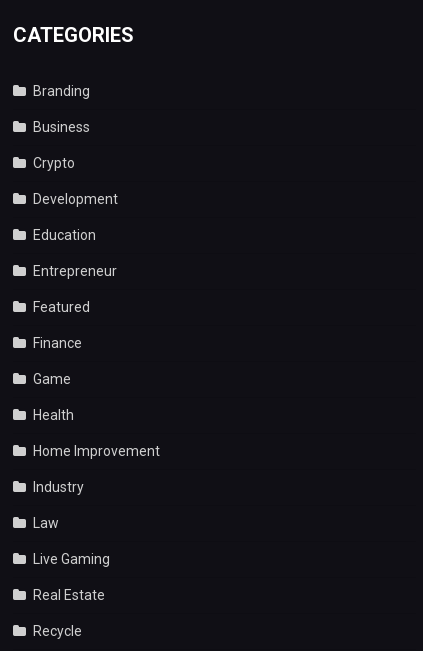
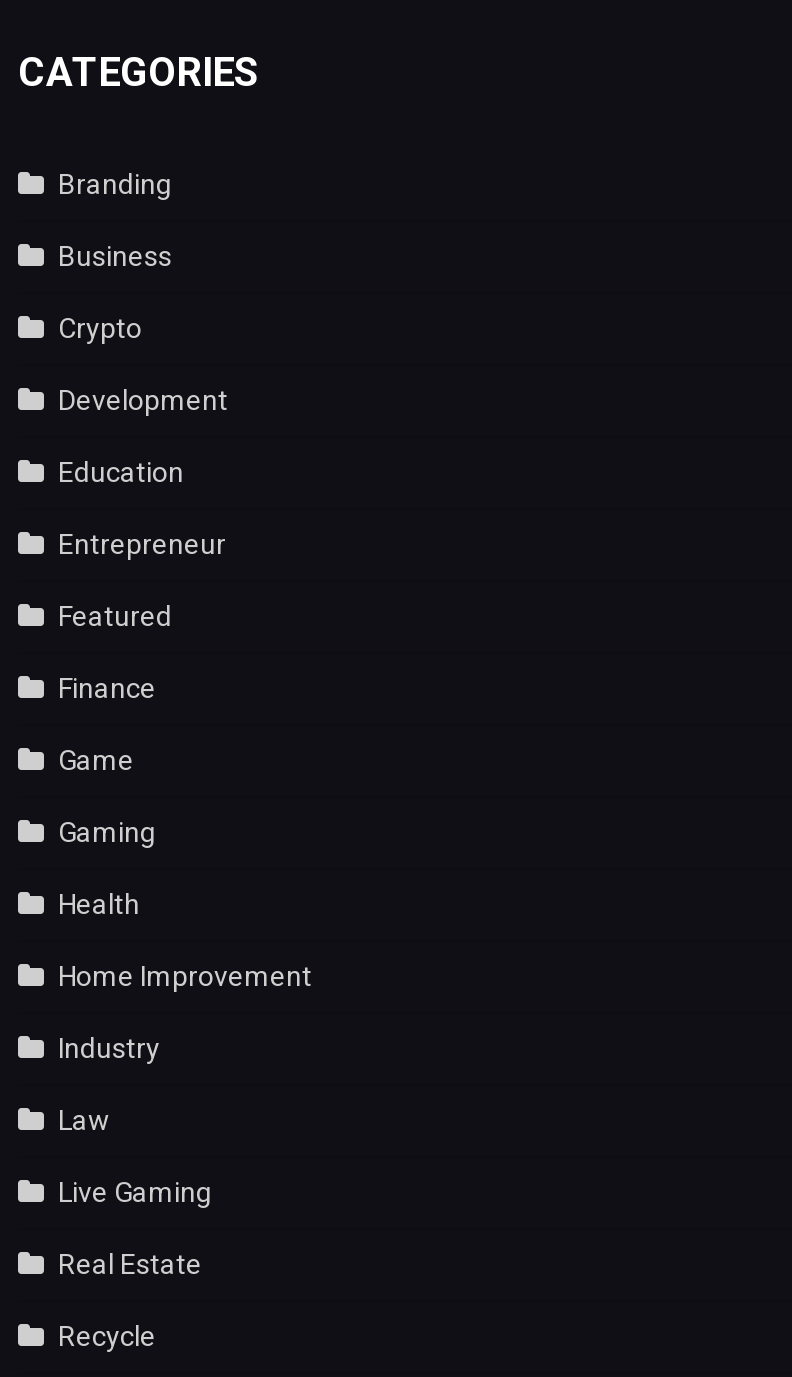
none -> [58,815,156,847] Gaming

